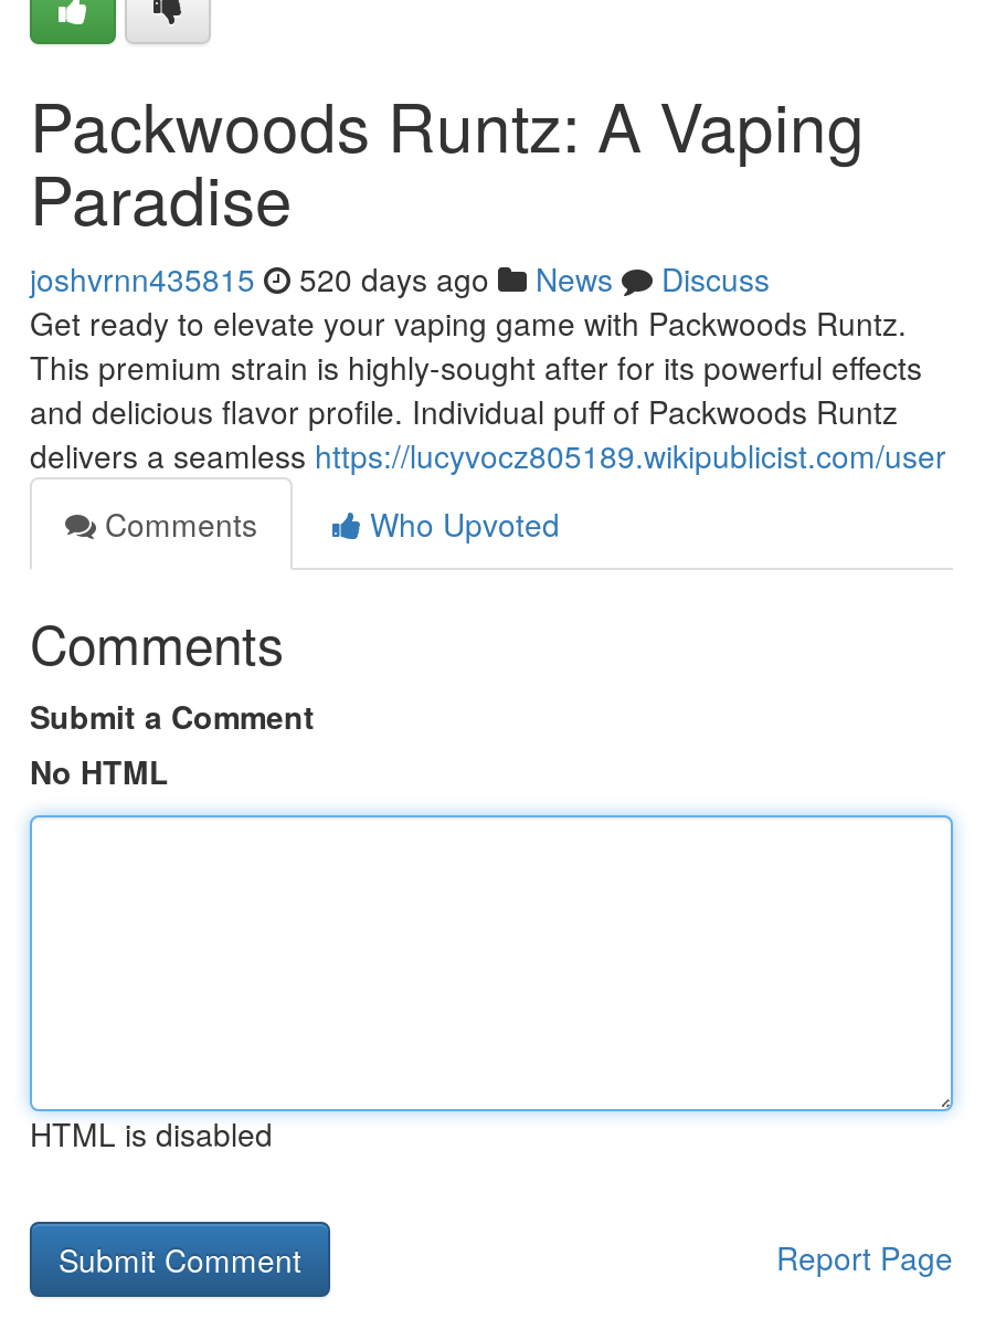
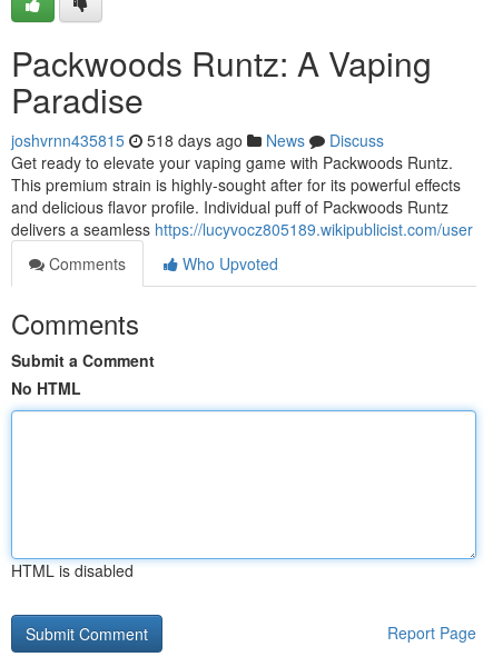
[30,256,770,300] joshvrnn435815 520 days ago News Discuss -> [11,129,384,151] joshvrnn435815 518 days ago News Discuss

